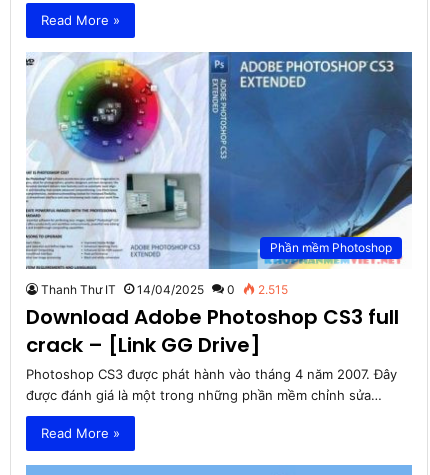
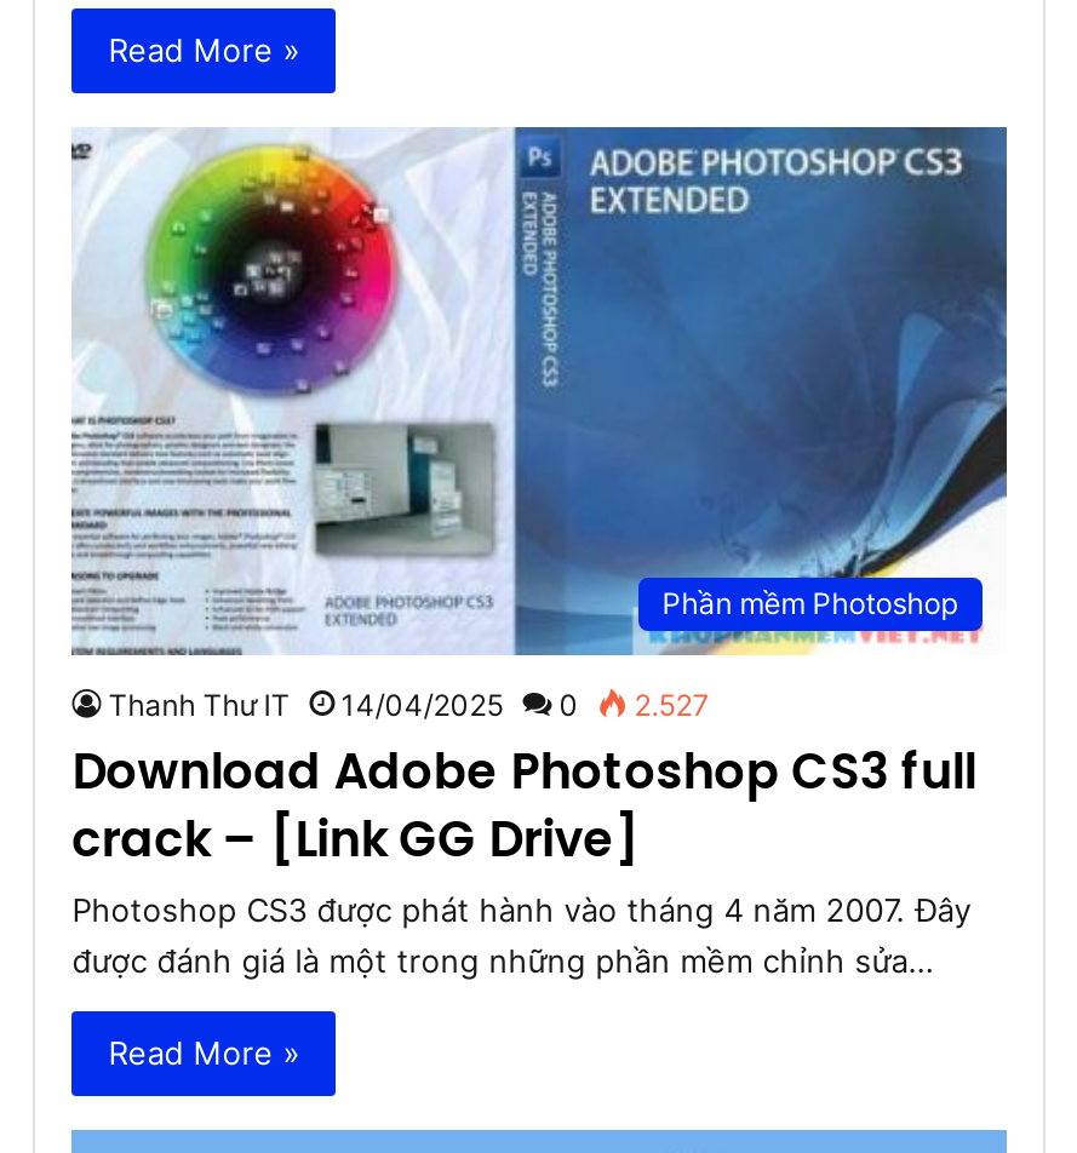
[41,282,288,297] Thanh Thư IT 14/04/2025 0 2.515 -> [109,687,709,723] Thanh Thư IT 14/04/2025 0 2.527

